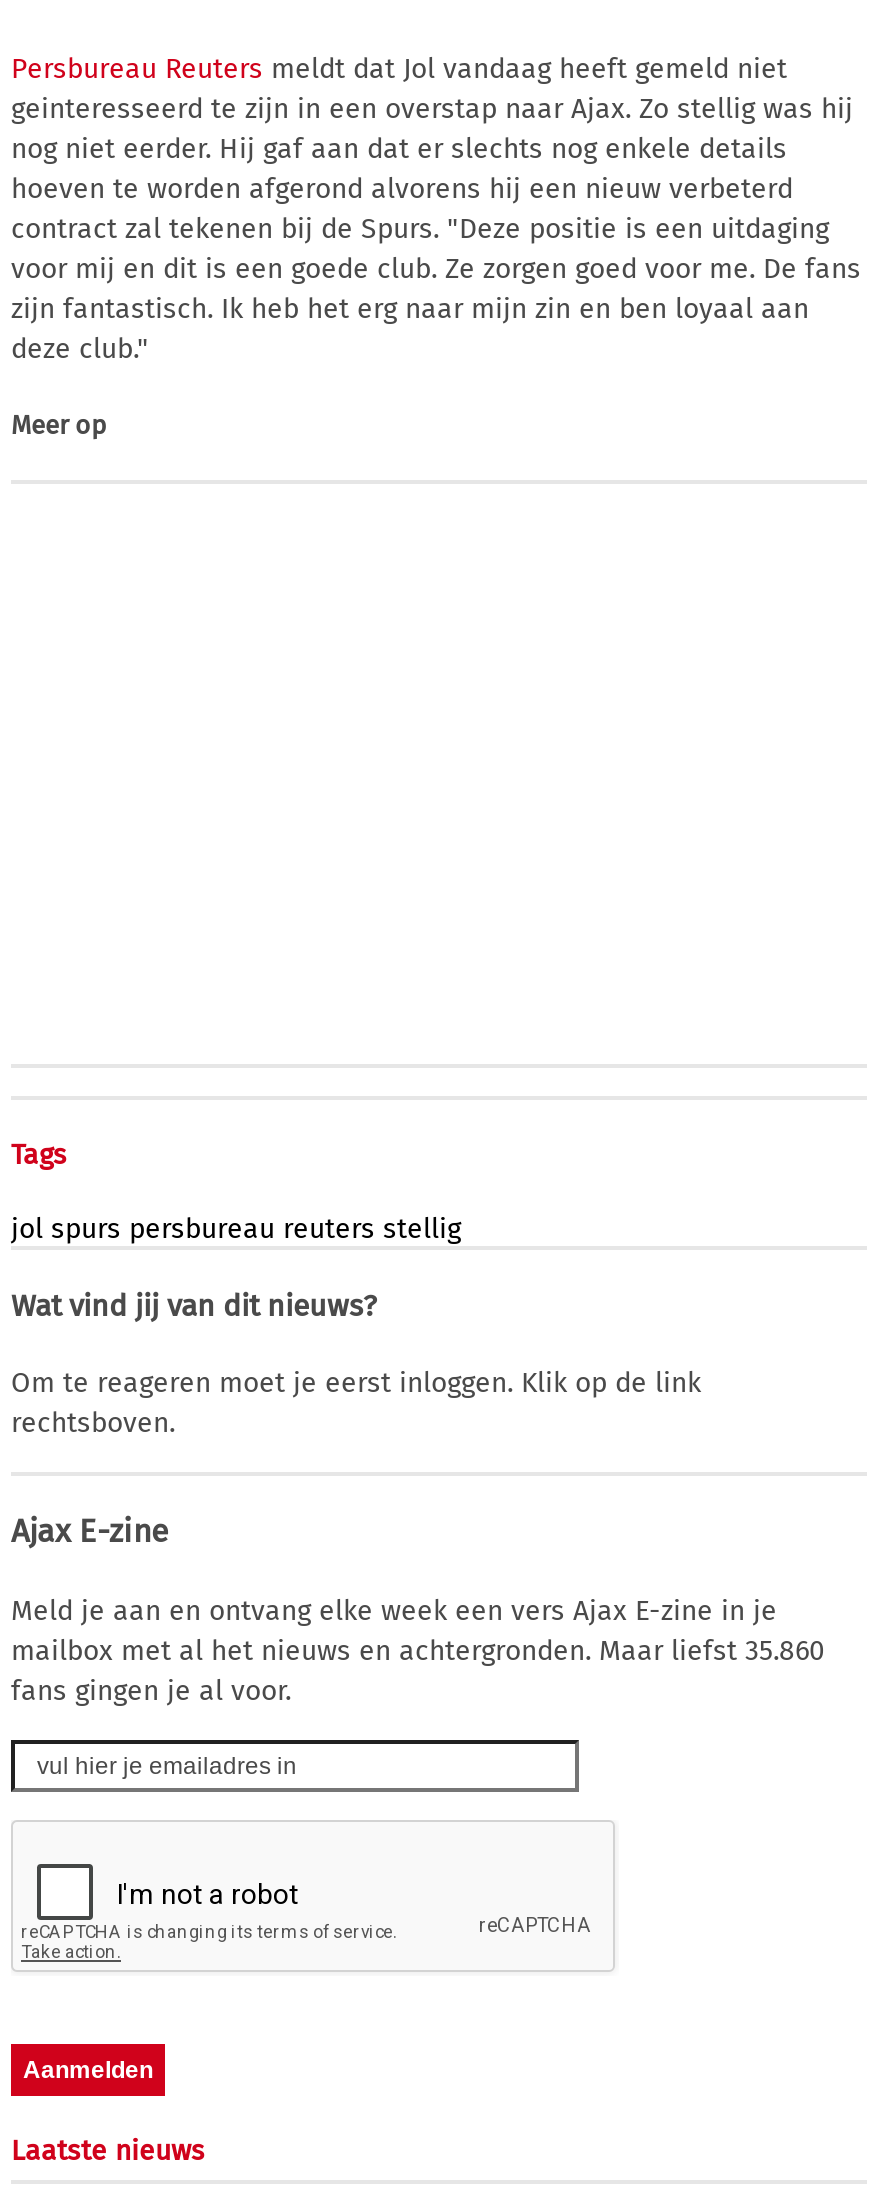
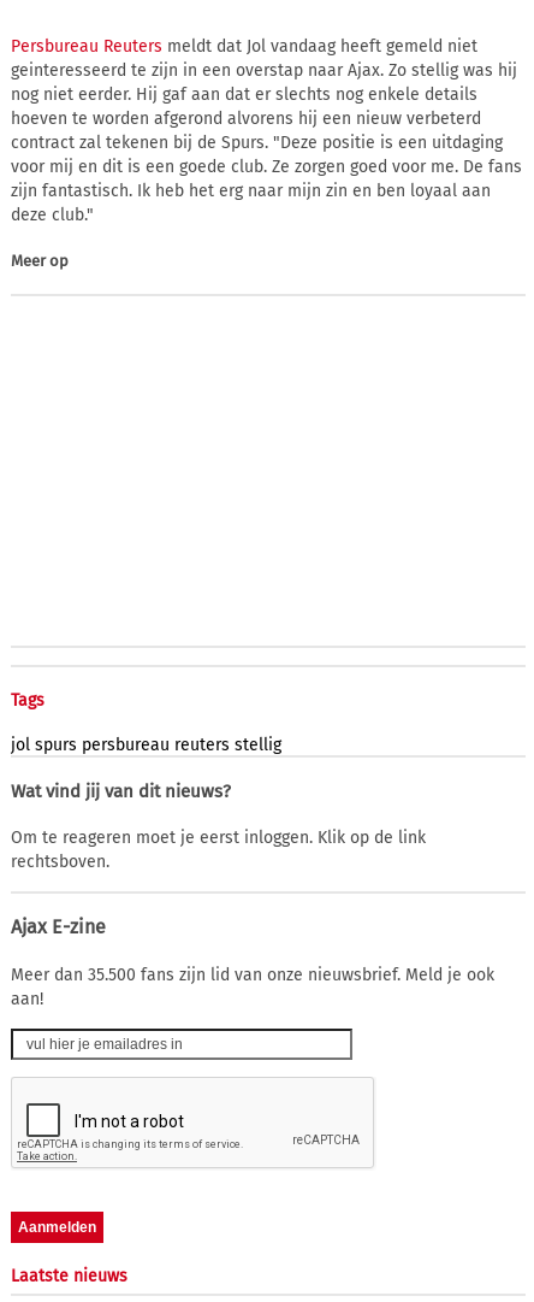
[11,1593,825,1707] Meld je aan en ontvang elke week een vers Ajax E-zine in je | mailbox met al het nieuws en achtergronden. Maar liefst 35.860 | fans gingen je al voor. -> [11,964,494,1009] Meer dan 35.500 fans zijn lid van onze nieuwsbrief. Meld je ook | aan!

